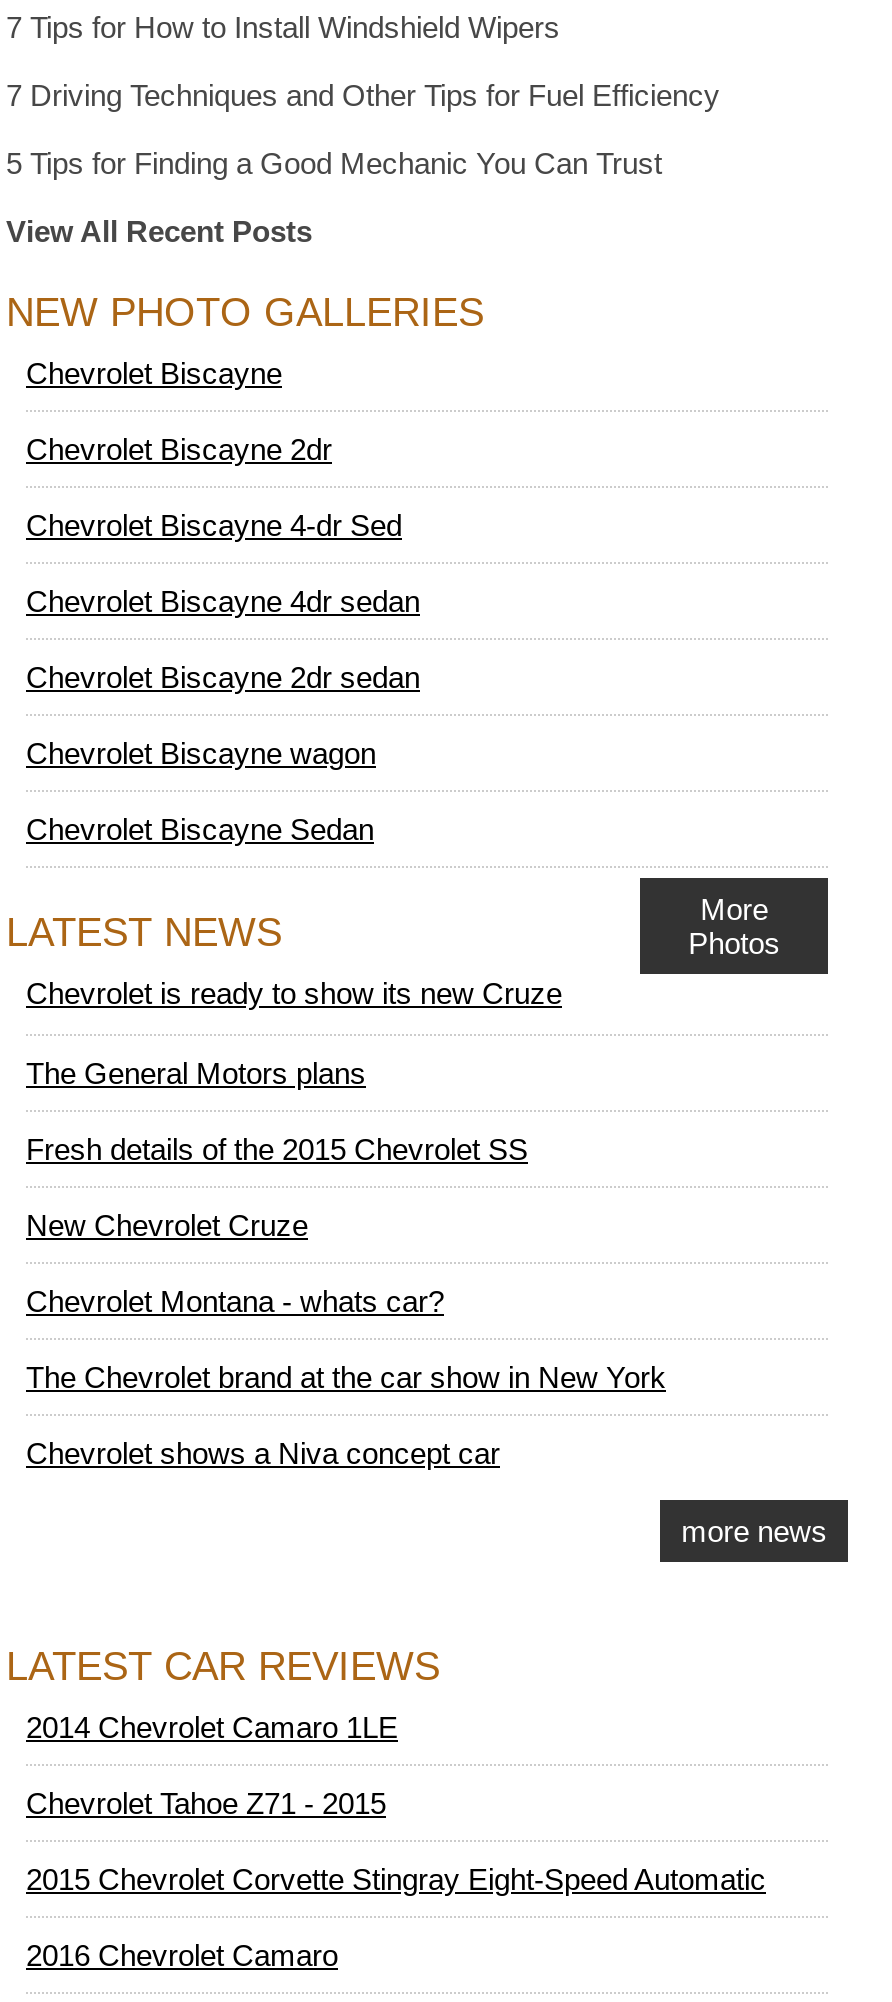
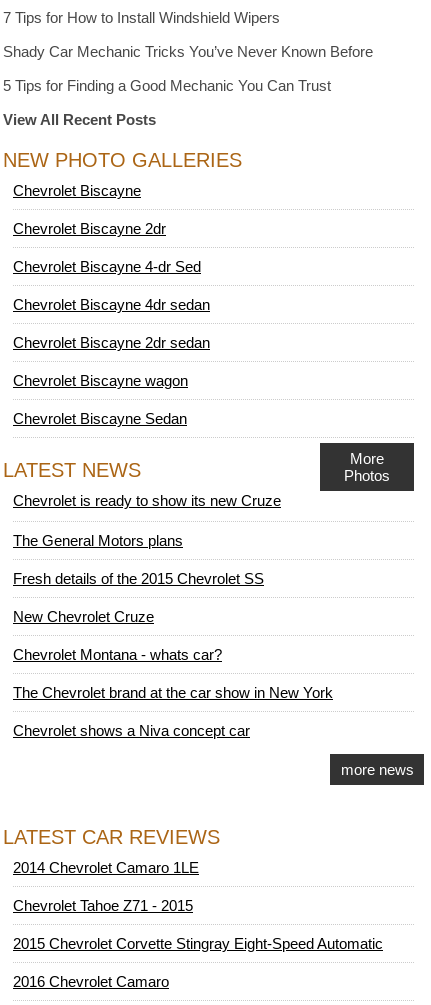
[6,78,720,112] 7 Driving Techniques and Other Tips for Fuel Efficiency -> [3,43,373,60] Shady Car Mechanic Tricks You’ve Never Known Before

